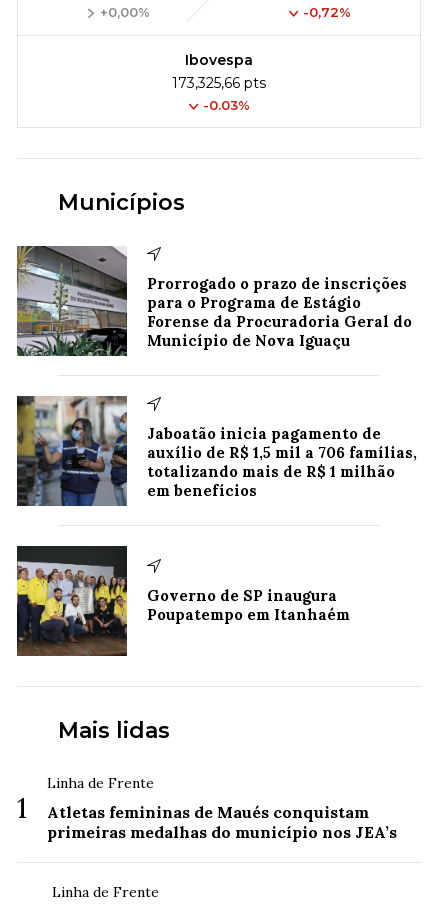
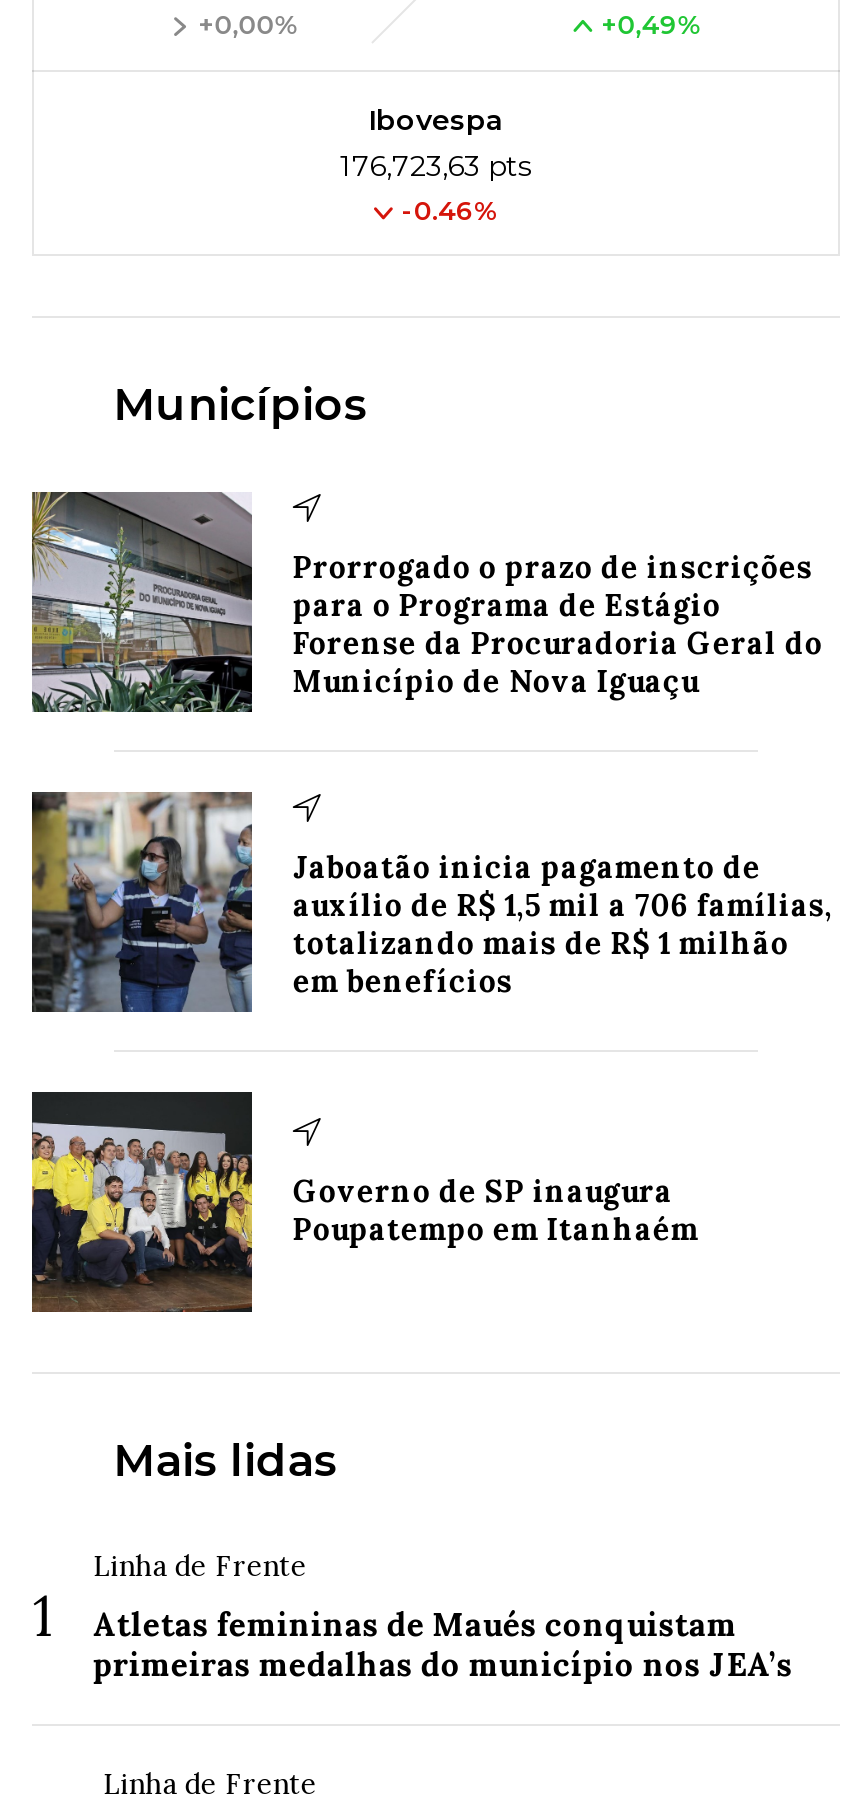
[303,4,351,20] -0,72% -> [602,8,702,40] +0,49%
[172,74,266,92] 173,325,66 pts -> [340,148,532,184] 176,723,63 pts
[202,97,249,113] -0.03% -> [402,194,498,226] -0.46%

